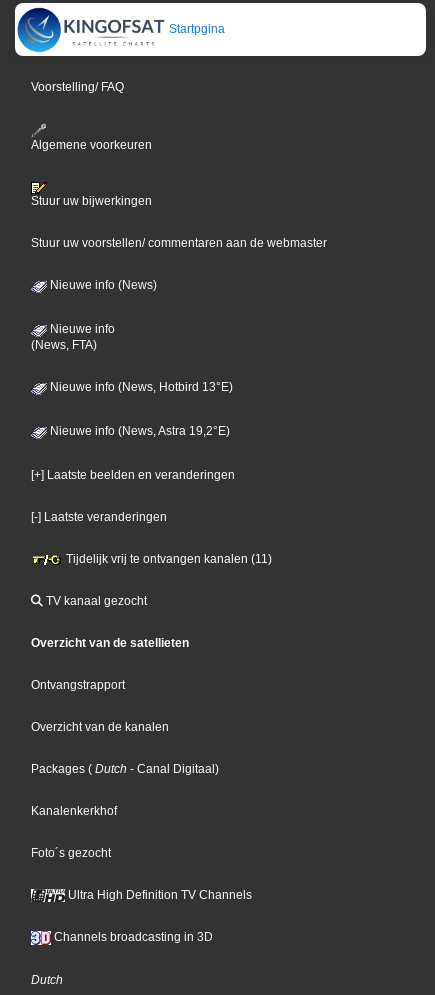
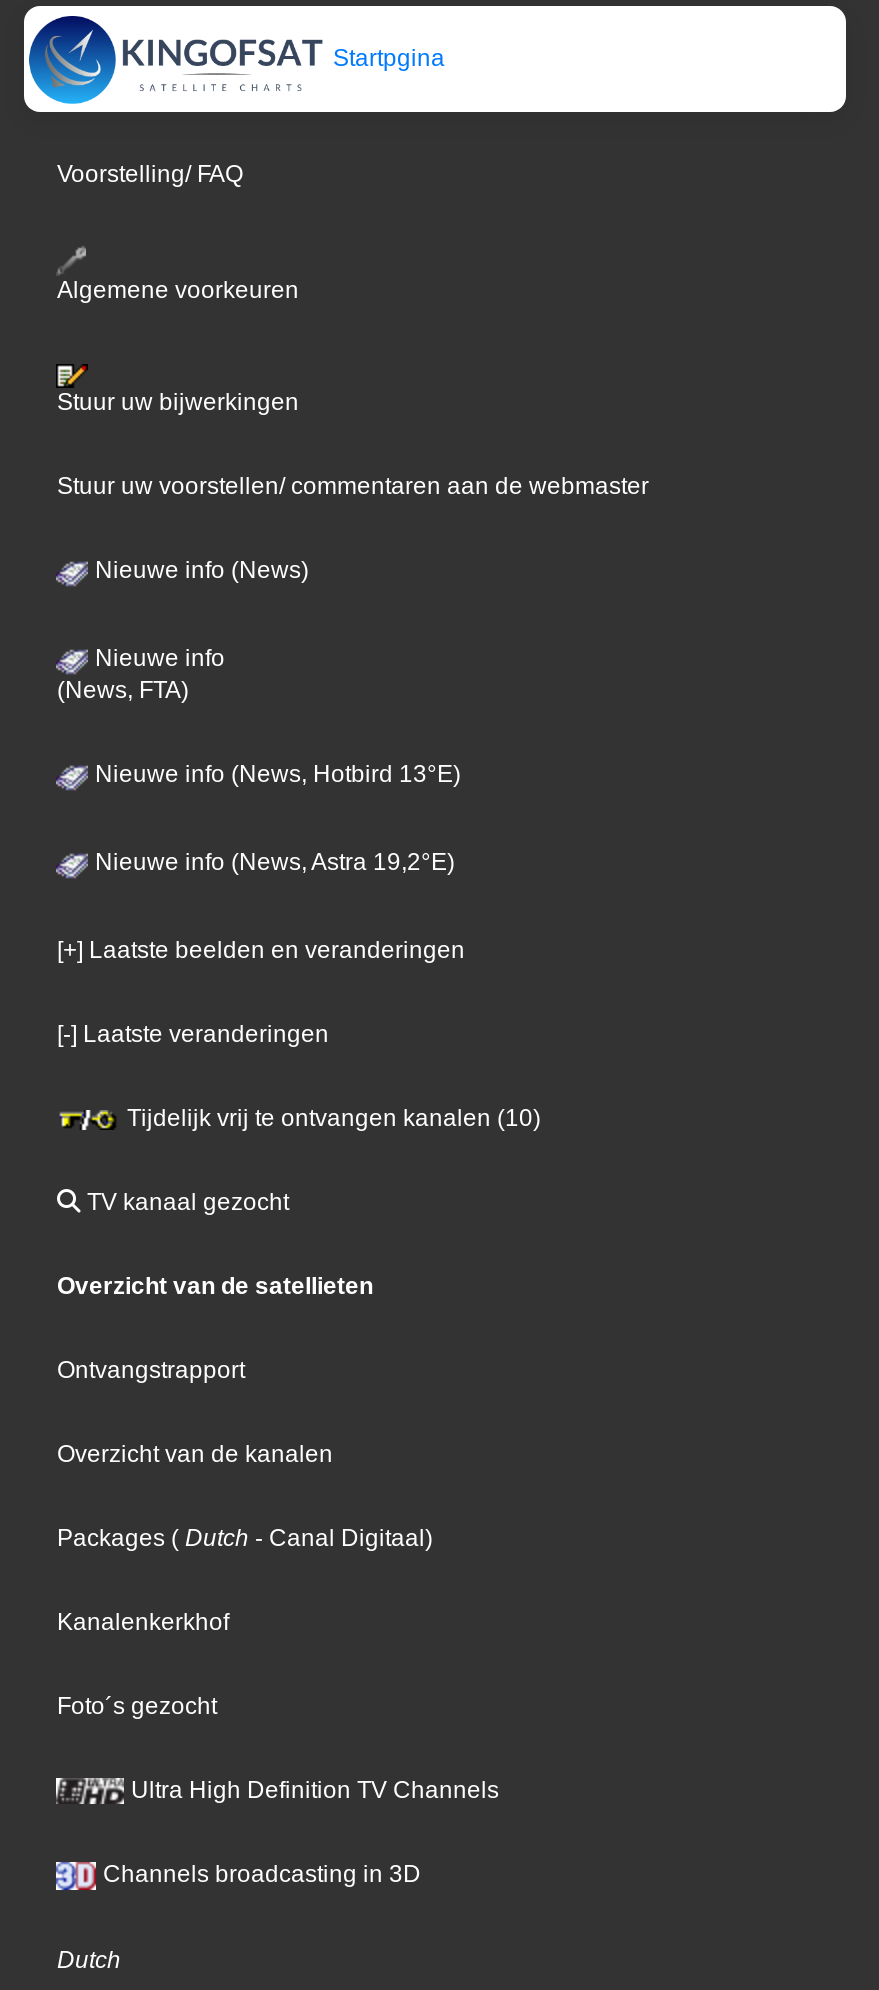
[63,552,272,566] Tijdelijk vrij te ontvangen kanalen (11) -> [121,1103,541,1131] Tijdelijk vrij te ontvangen kanalen (10)

